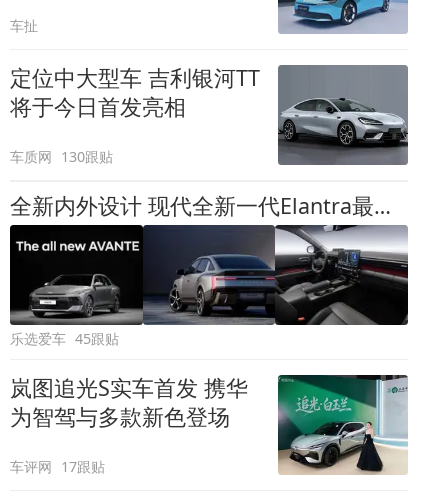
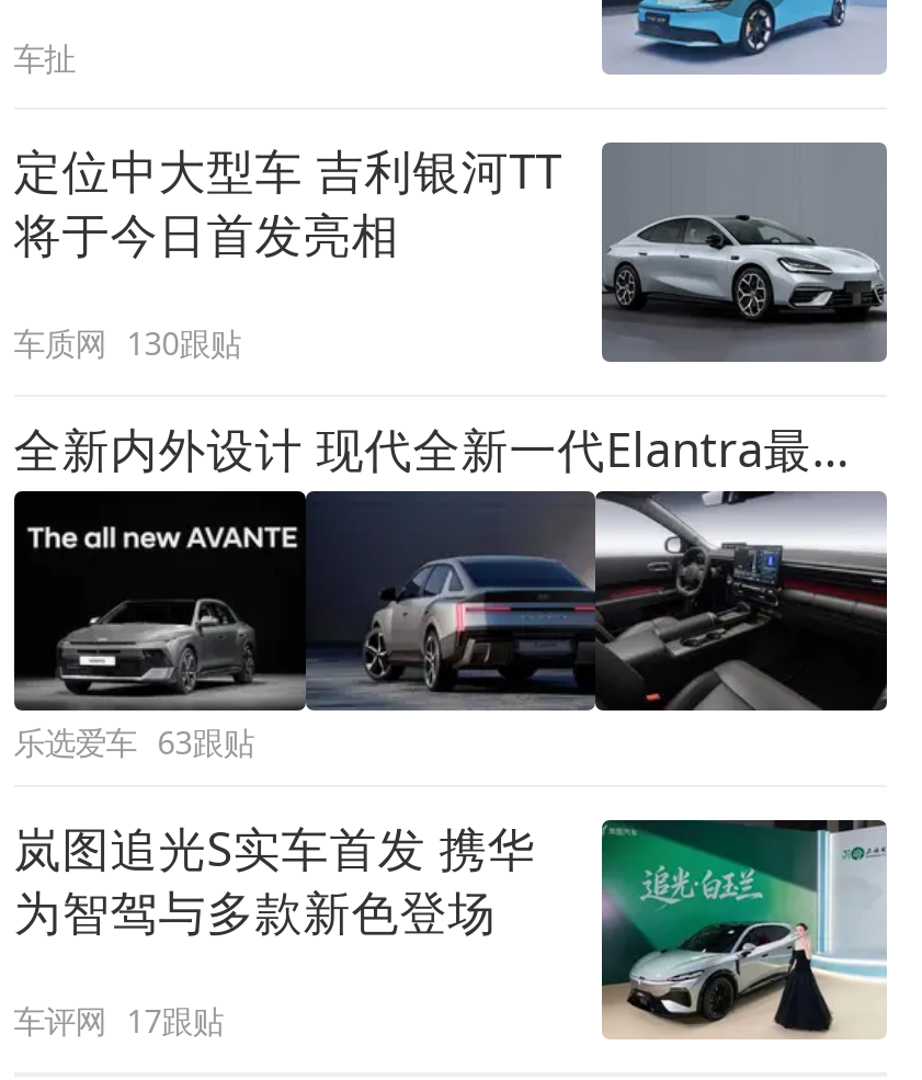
[10,329,119,348] 乐选爱车 45跟贴 -> [14,720,254,762] 乐选爱车 63跟贴

